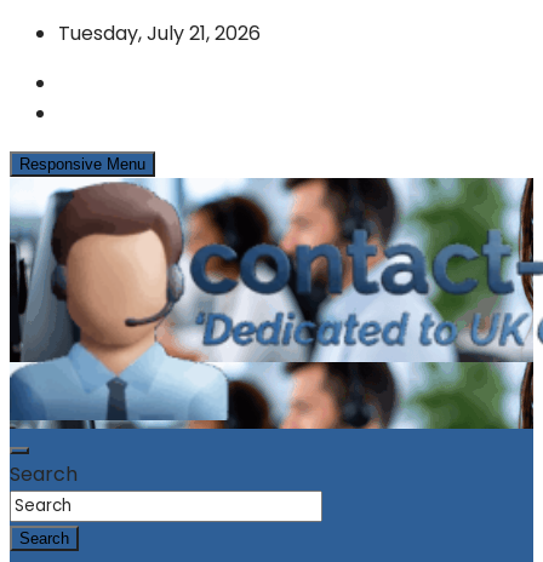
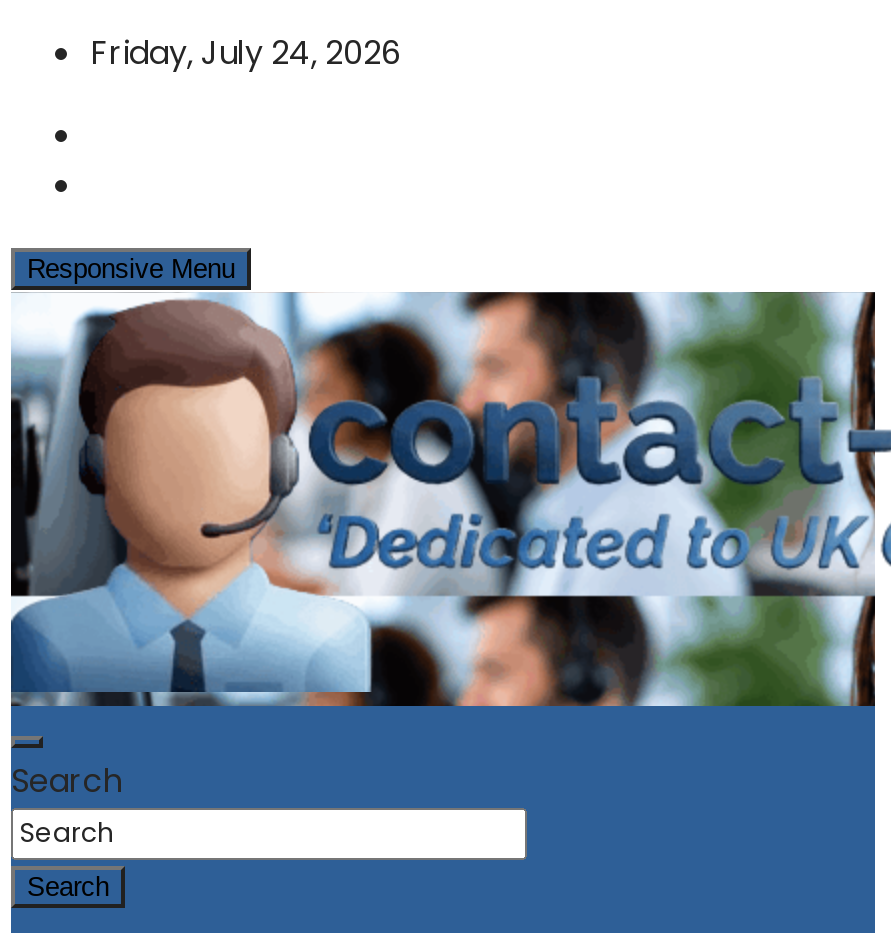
[58,19,261,47] Tuesday, July 21, 2026 -> [91,30,401,76] Friday, July 24, 2026

